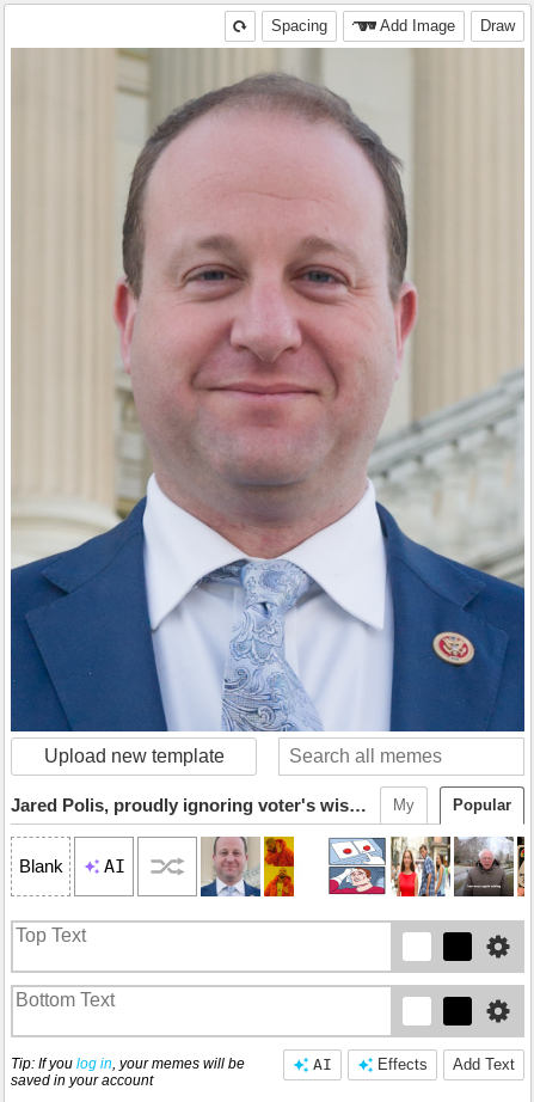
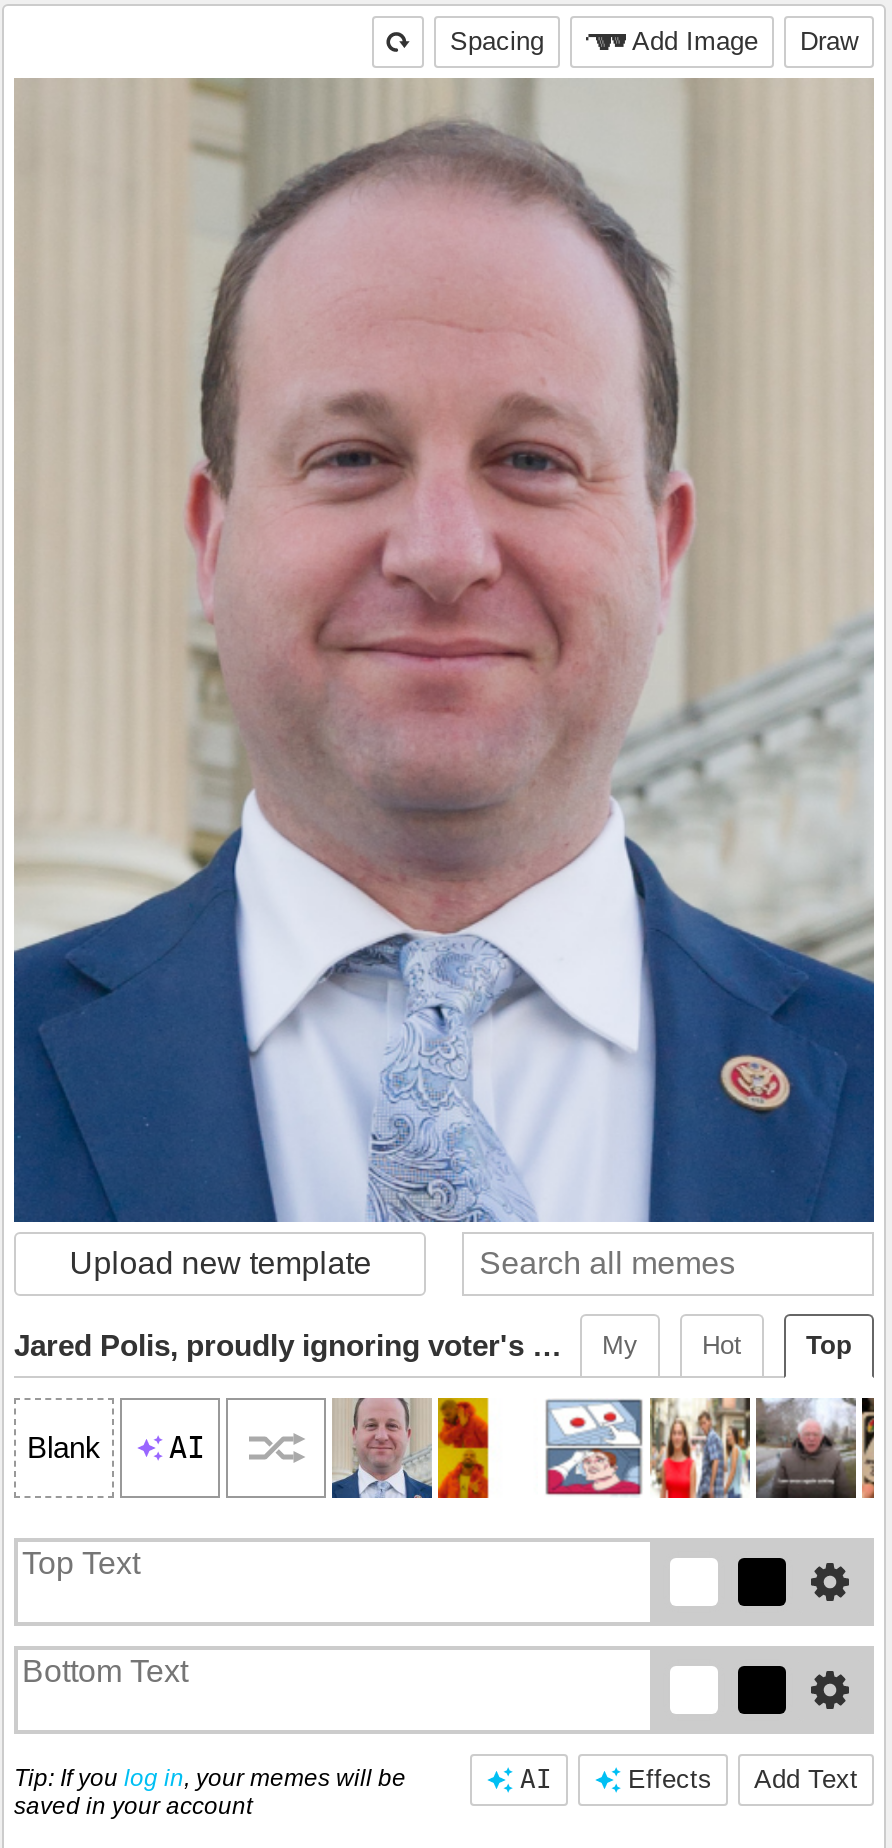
[453,796,511,814] Popular -> [702,1330,852,1360] Top | Hot

